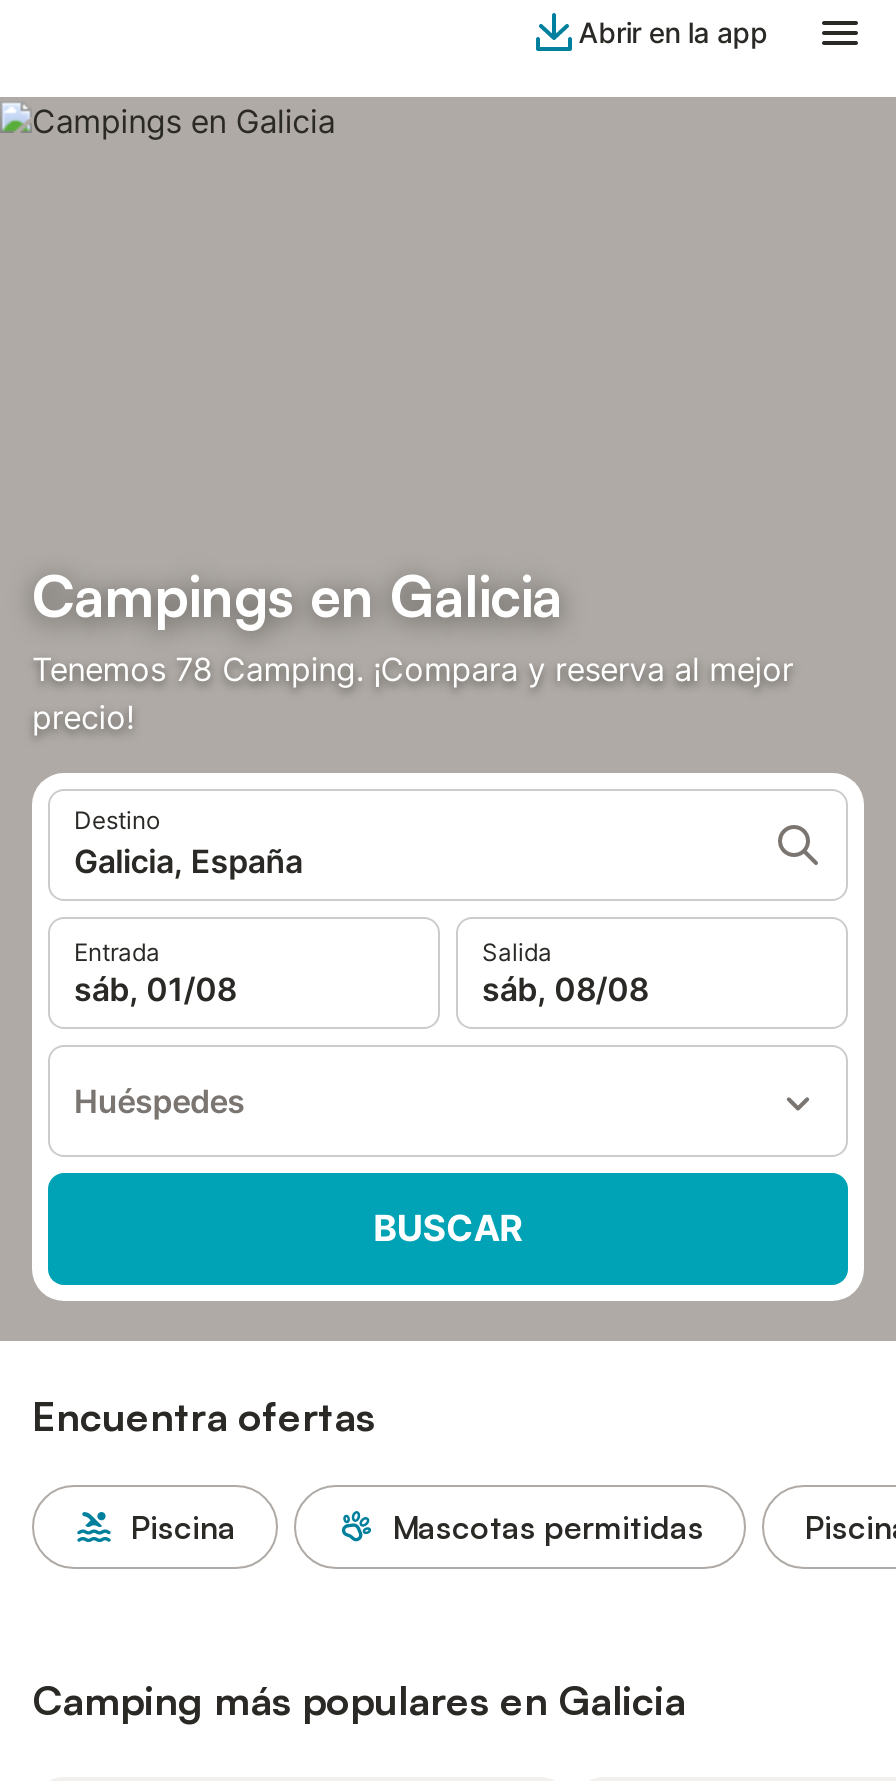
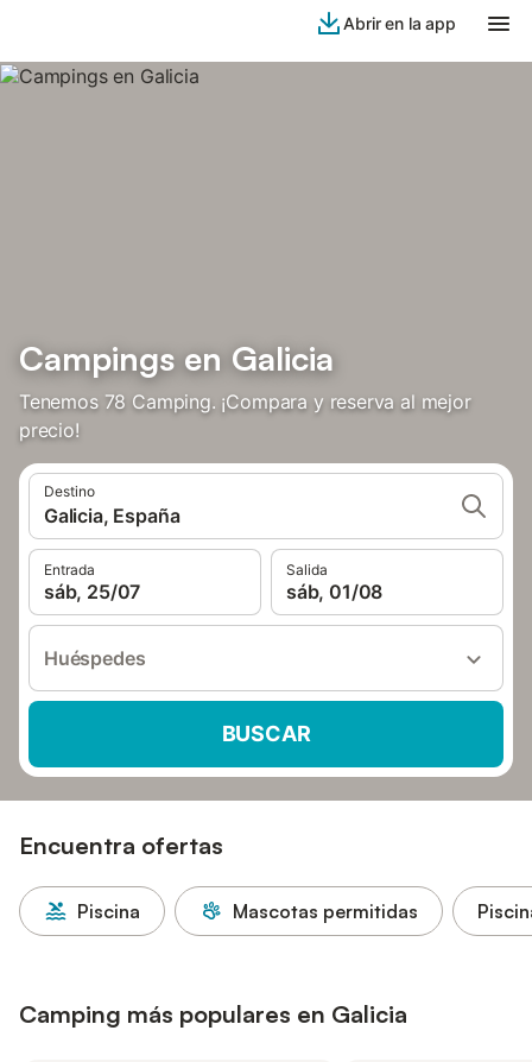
[74,969,236,1009] sáb, 01/08 -> [44,580,140,603] sáb, 25/07
[482,969,648,1009] sáb, 08/08 -> [286,580,383,603] sáb, 01/08

